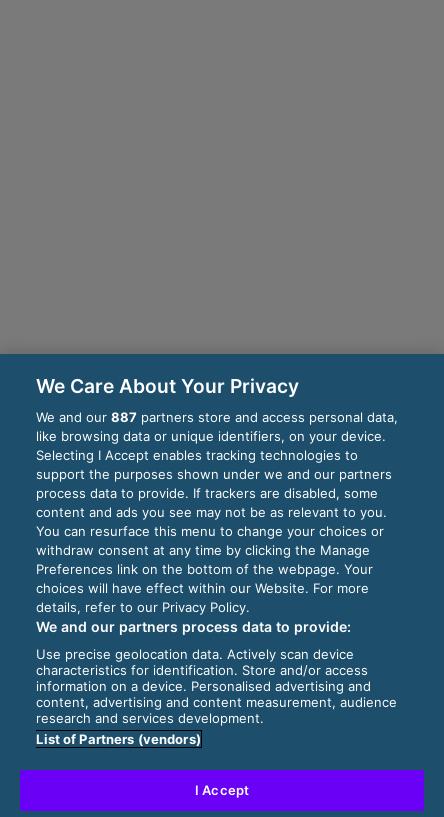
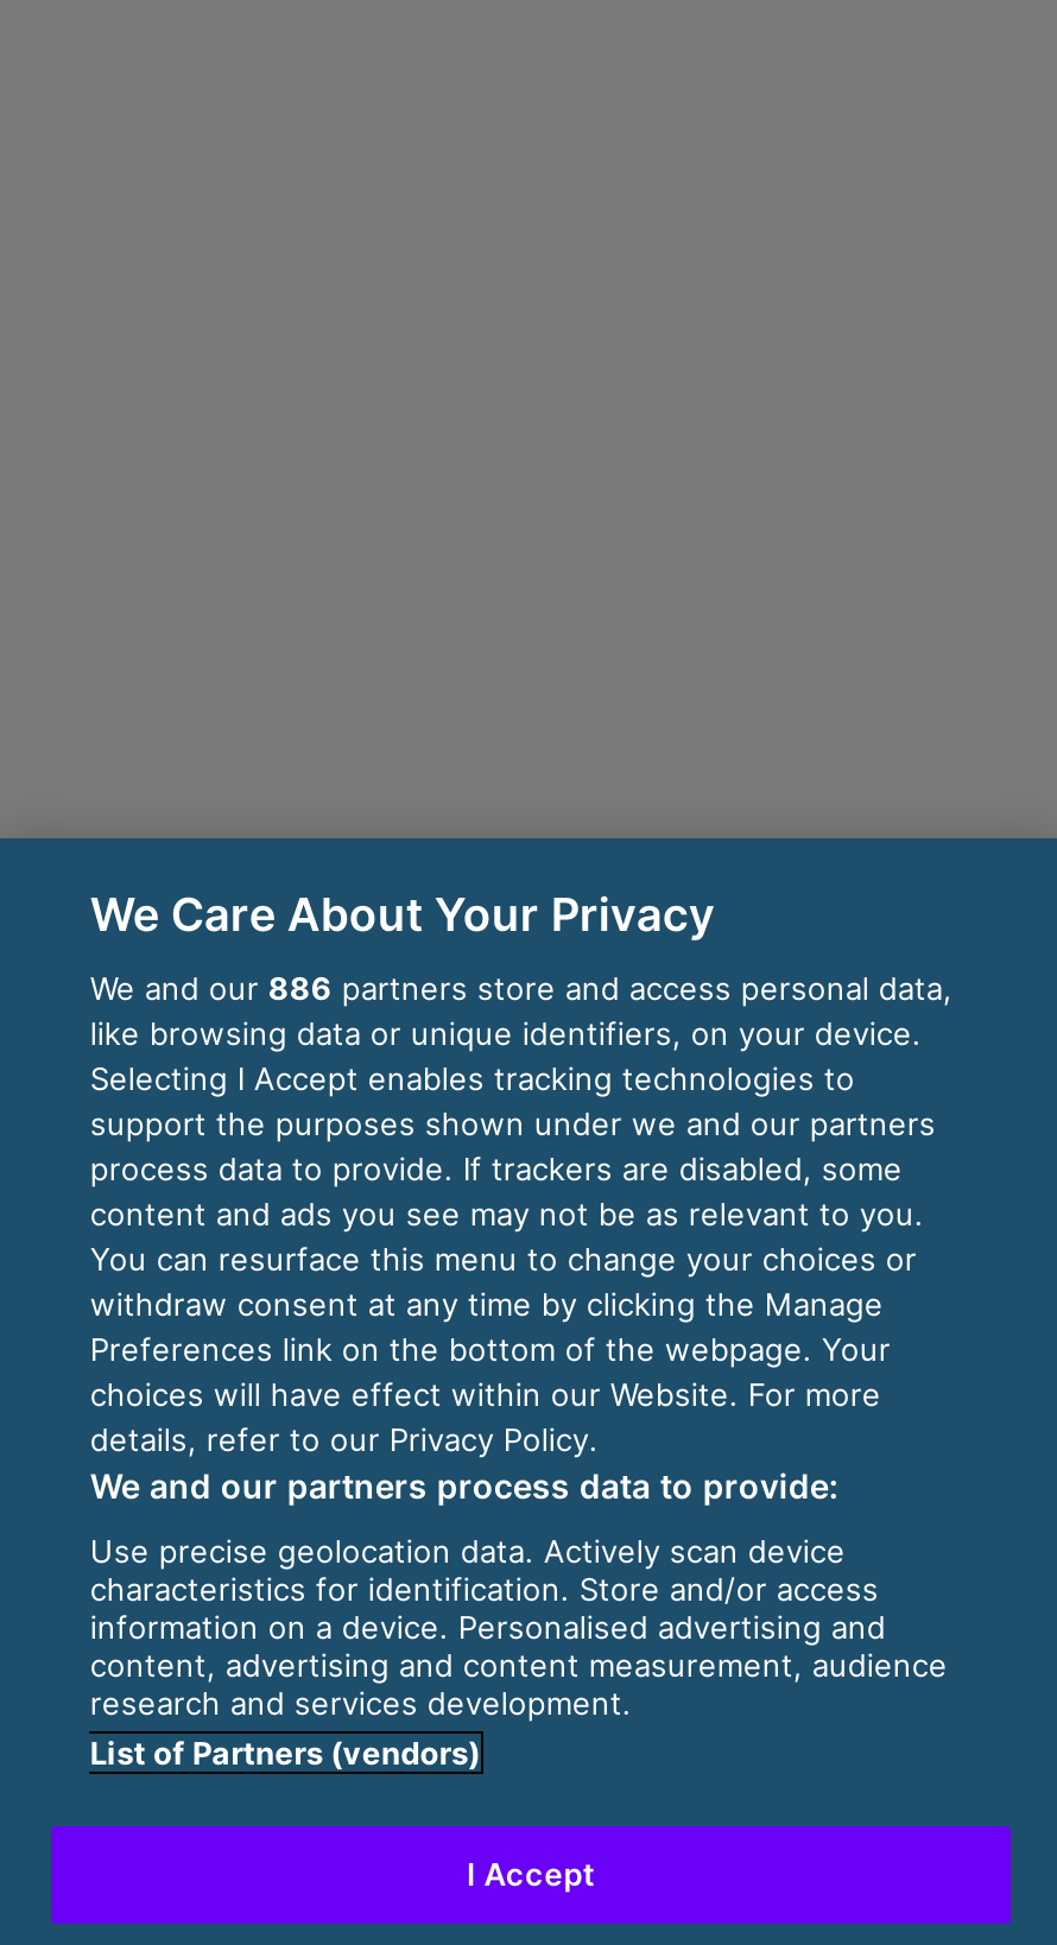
[36,409,398,425] We and our 887 partners store and access personal data, -> [90,969,952,1007] We and our 886 partners store and access personal data,

